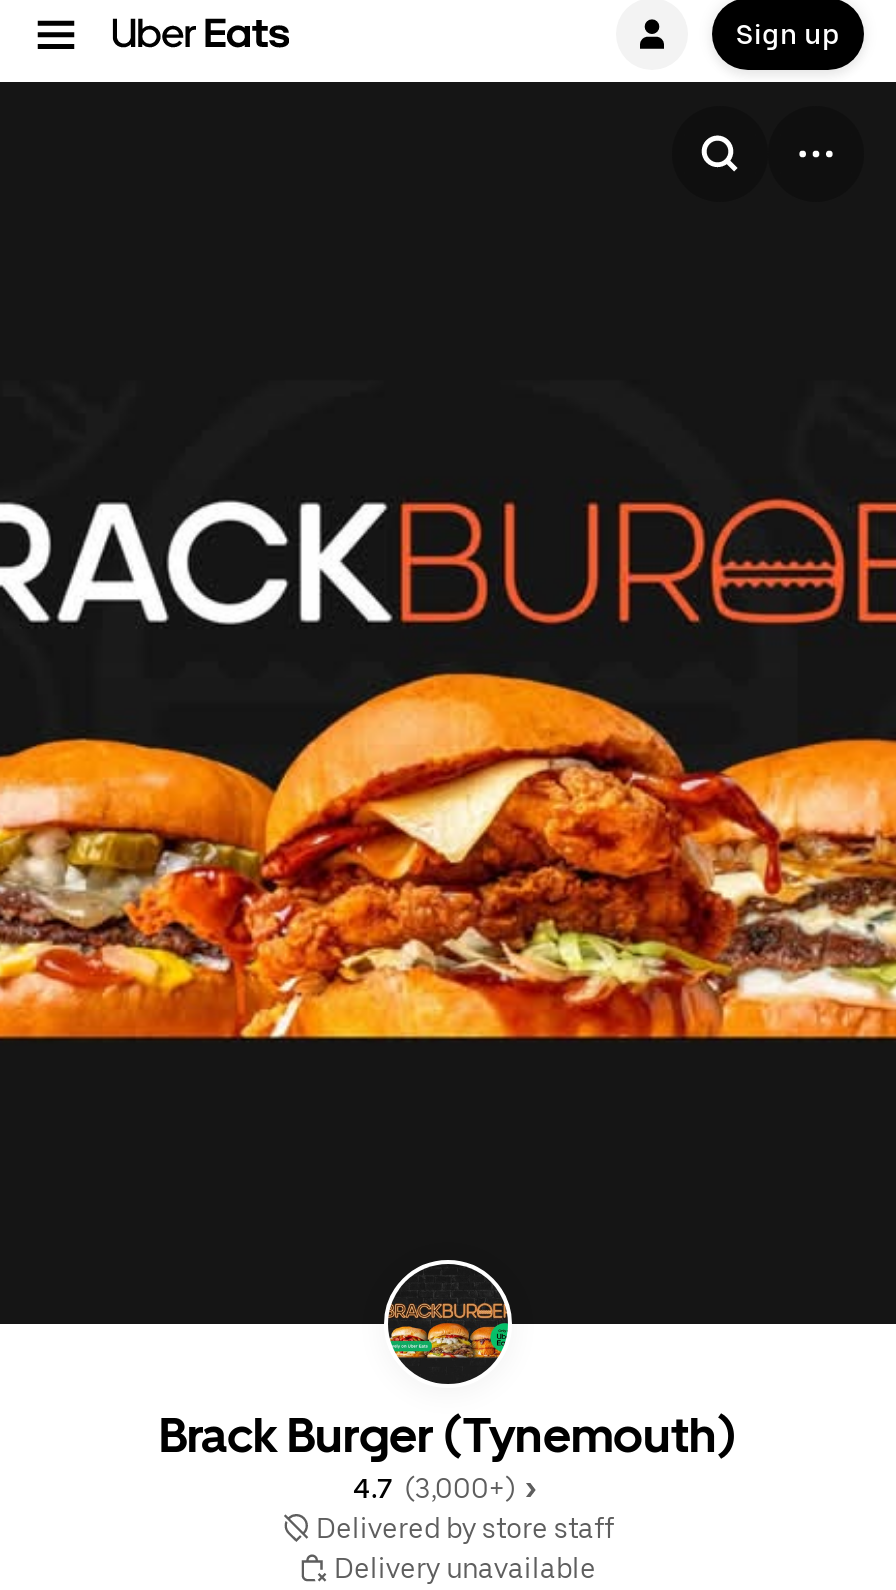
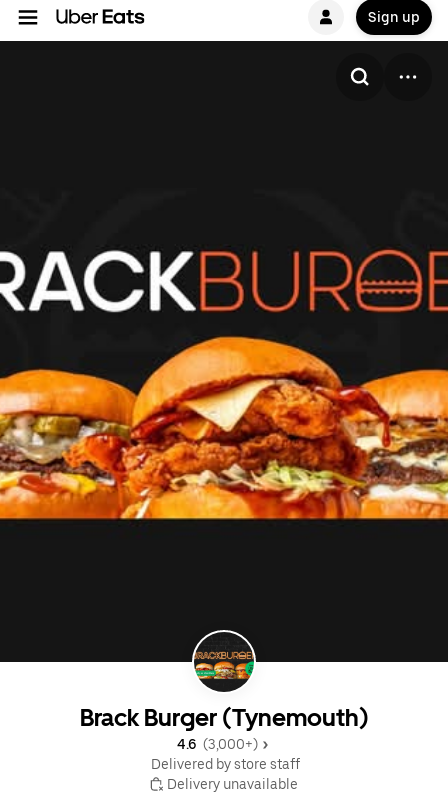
[353,1473,515,1505] 4.7 (3,000+) -> [176,736,257,752] 4.6 (3,000+)

